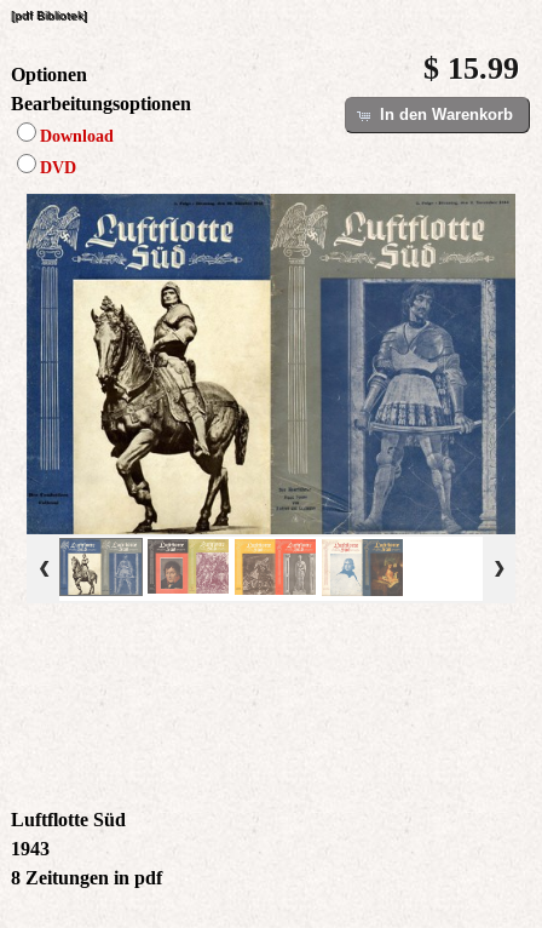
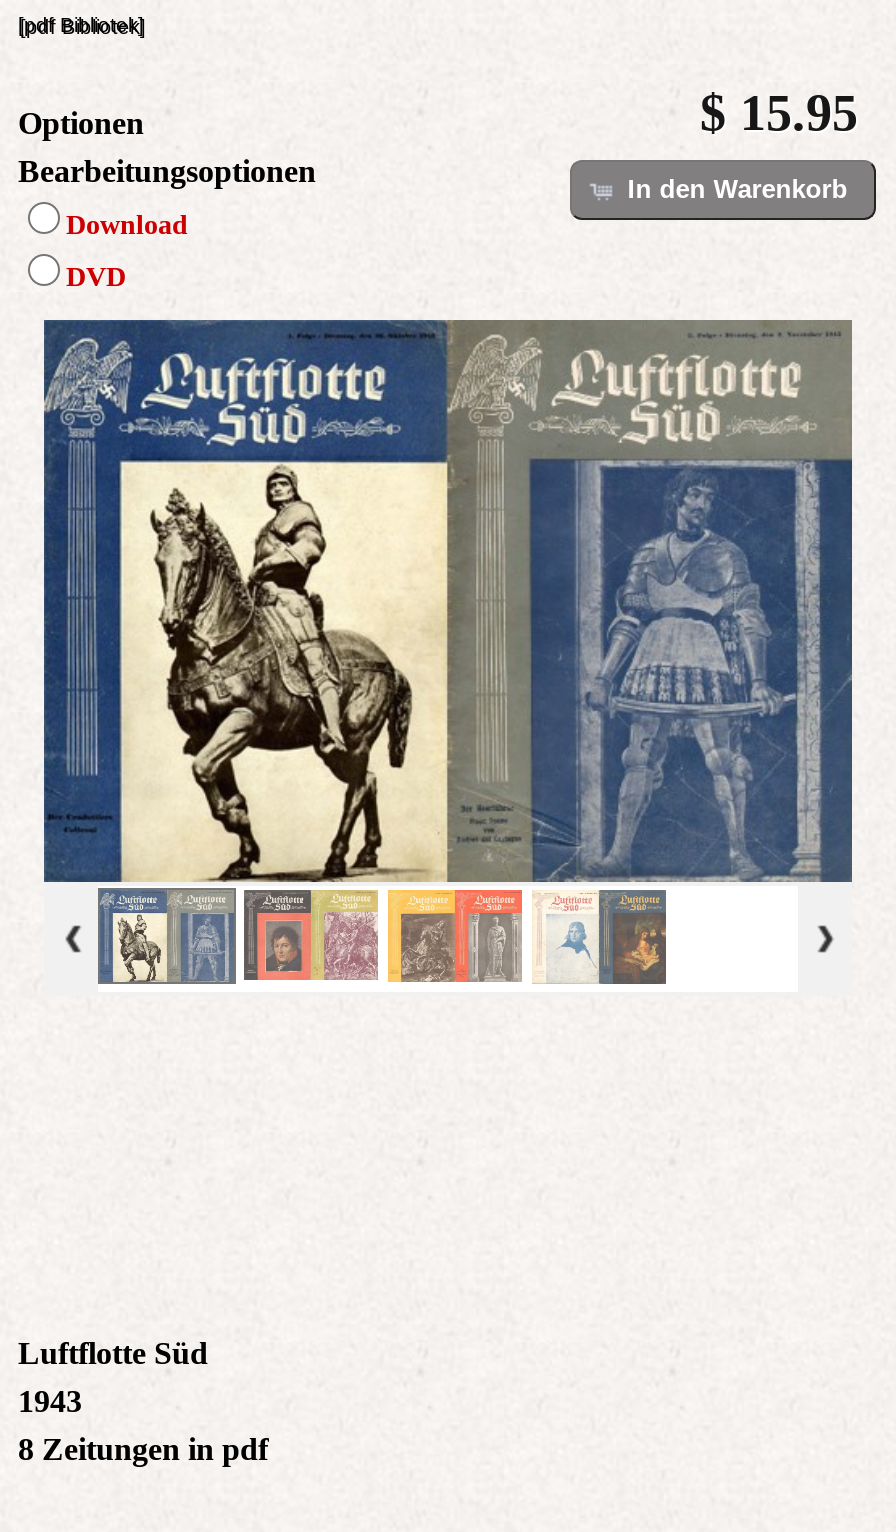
[423,51,519,86] $ 15.99 -> [700,84,858,142] $ 15.95

